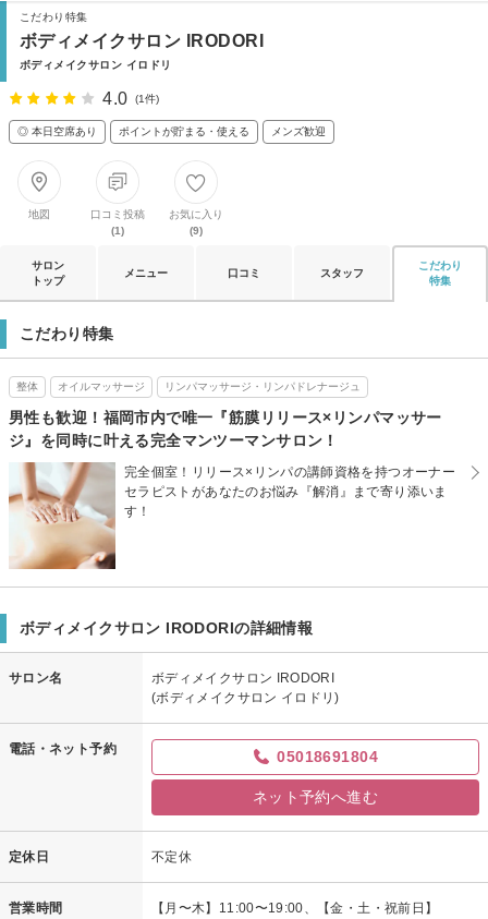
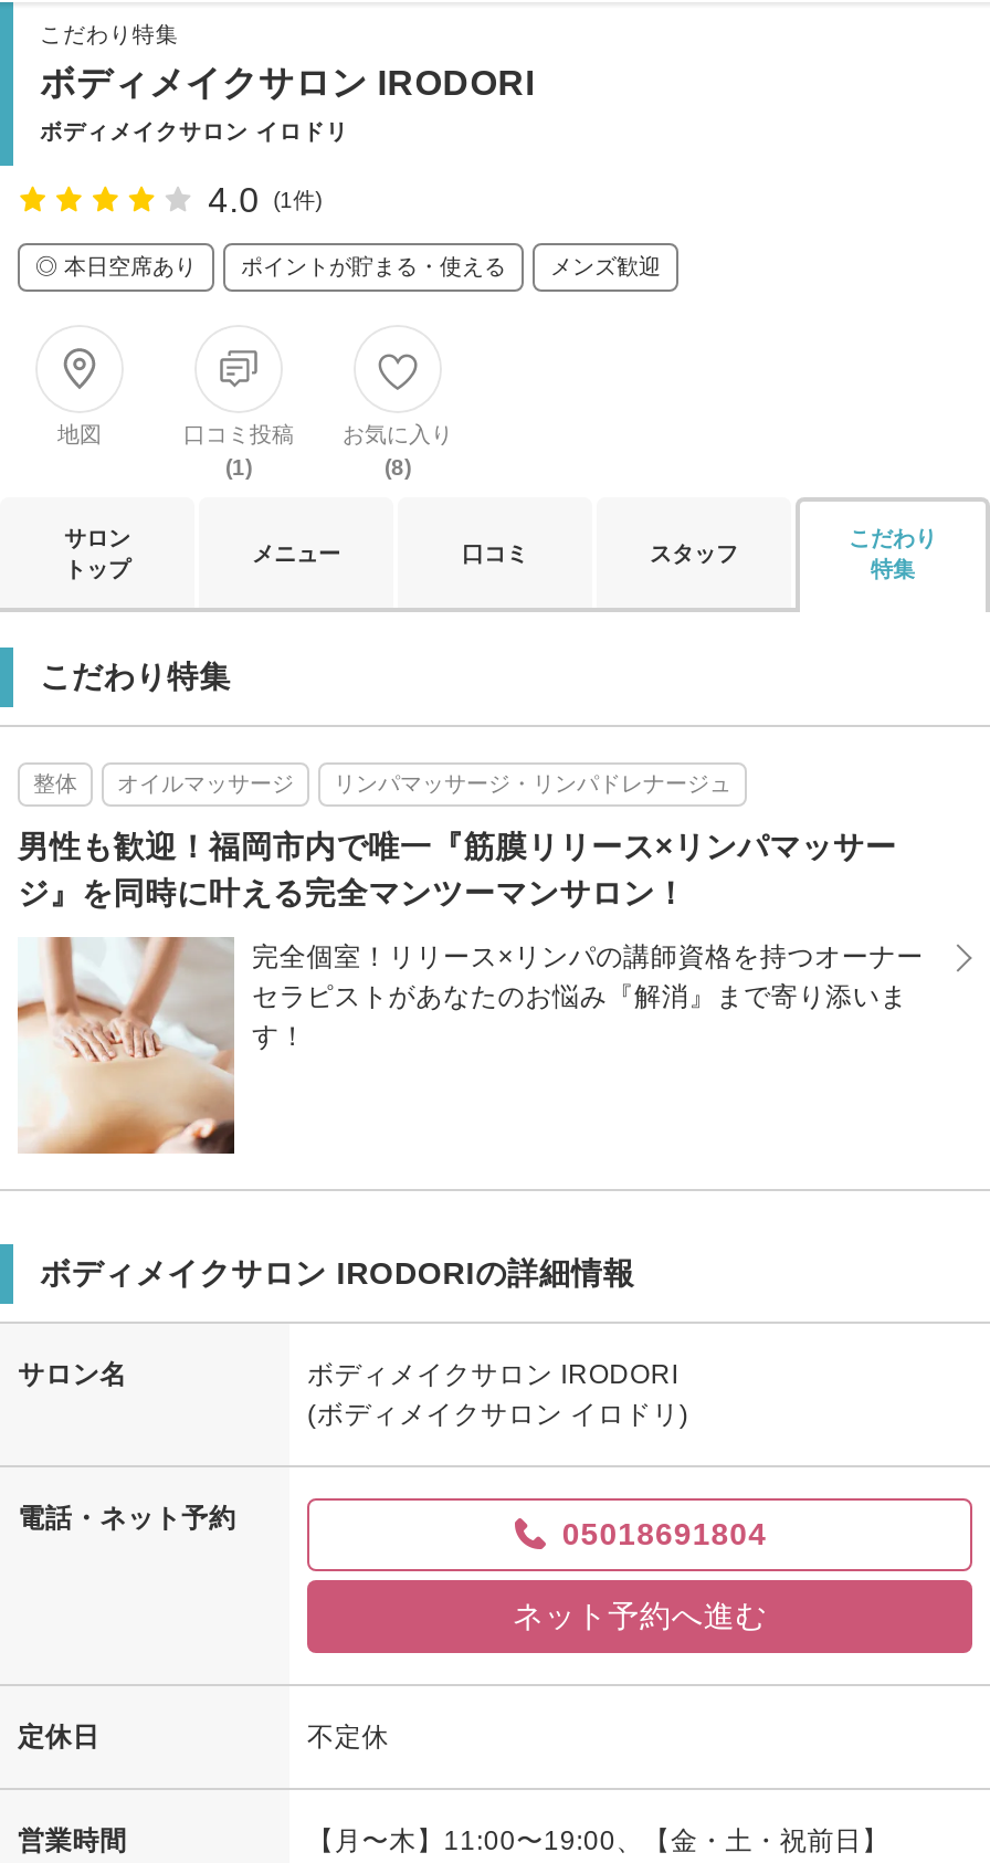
[190,224,203,236] (9) -> [385,455,411,479] (8)

